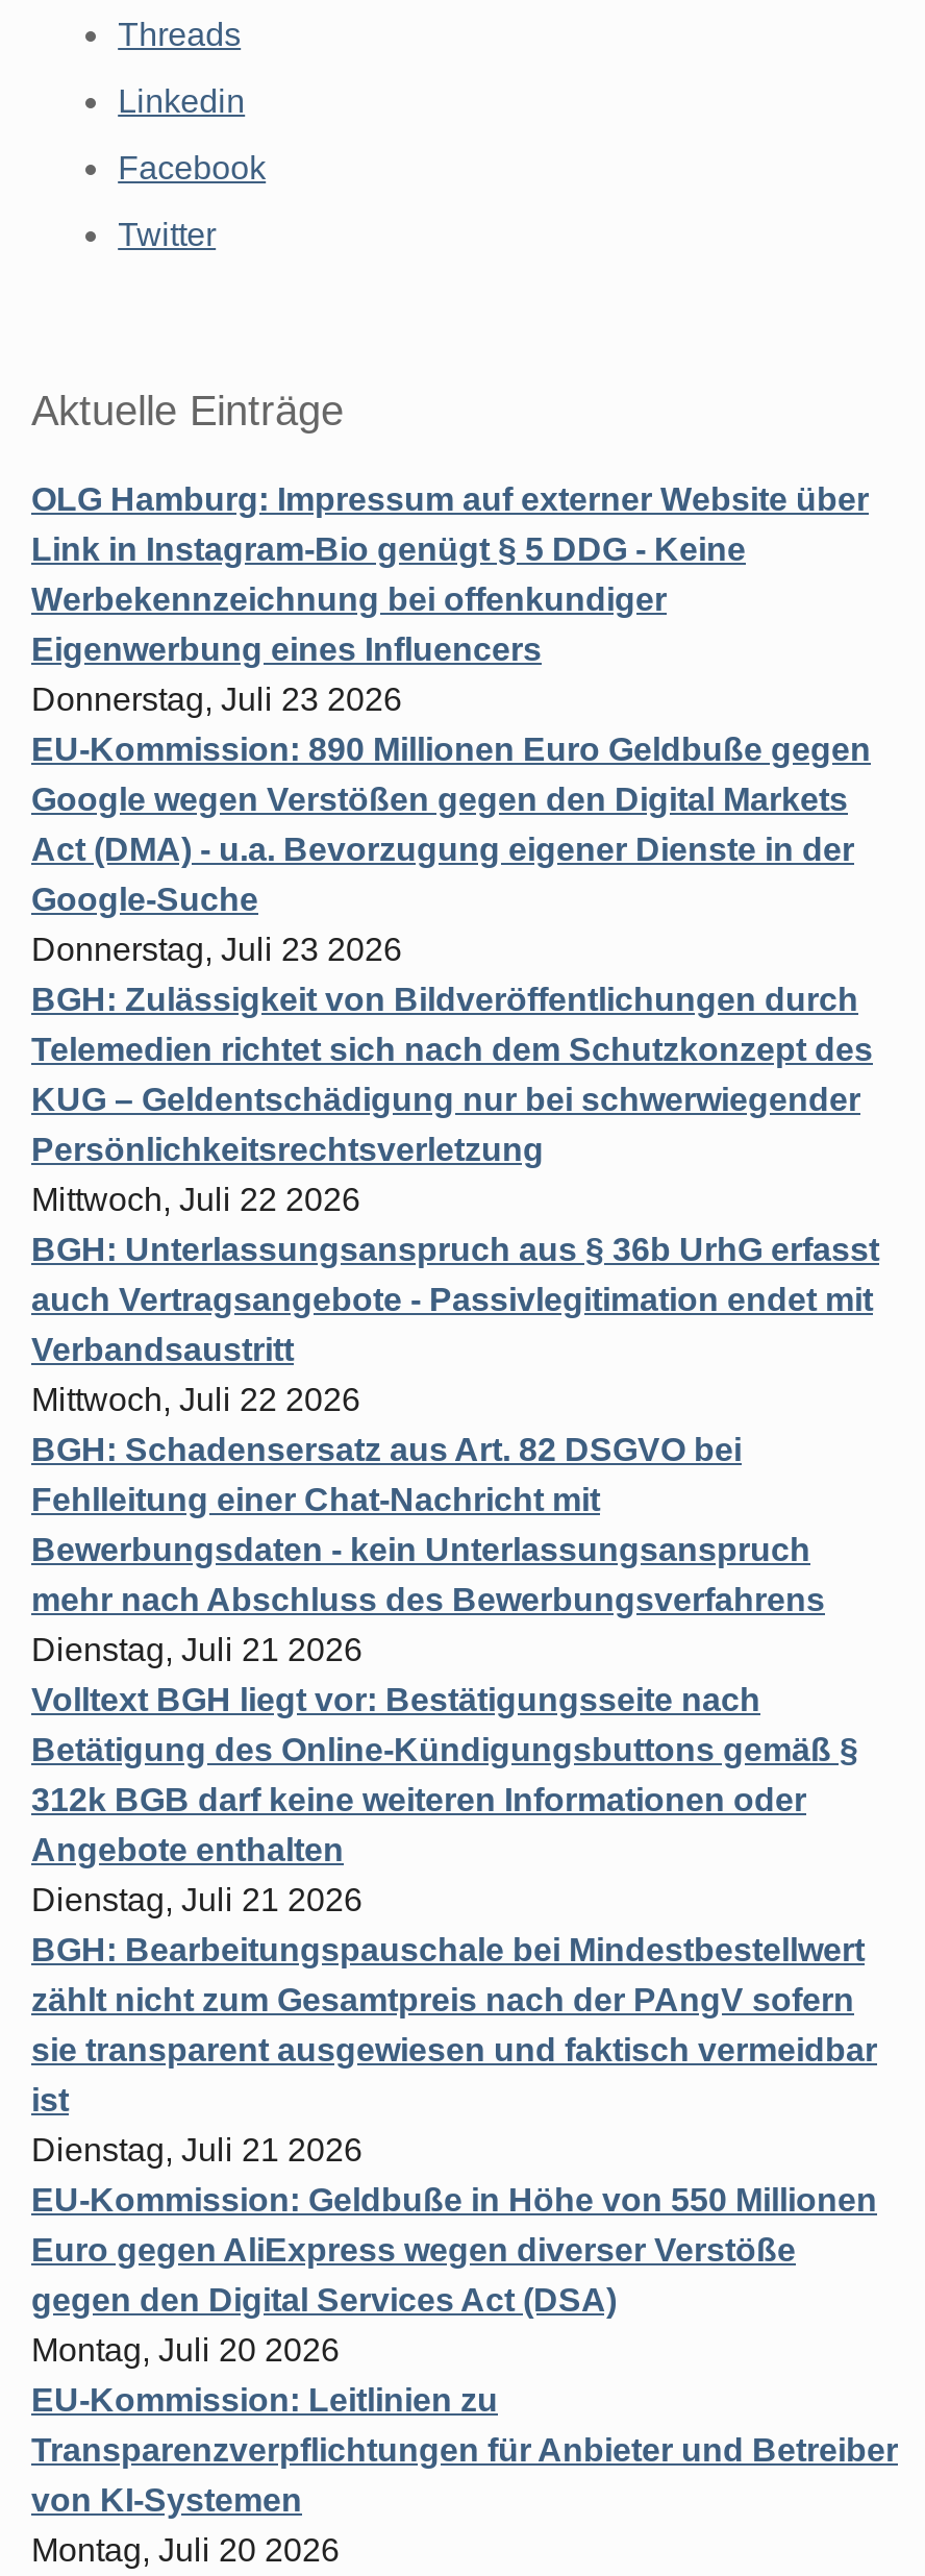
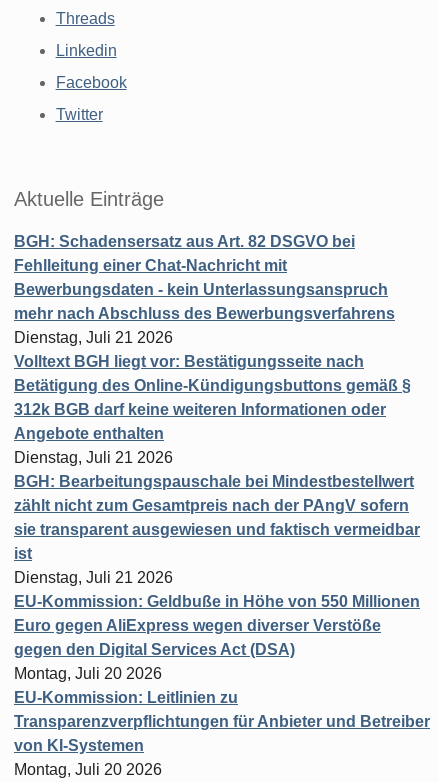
[31,481,879,1417] OLG Hamburg: Impressum auf externer Website über | Link in Instagram-Bio genügt § 5 DDG - Keine | Werbekennzeichnung bei offenkundiger | Eigenwerbung eines Influencers | Donnerstag, Juli 23 2026 | EU-Kommission: 890 Millionen Euro Geldbuße gegen | Google wegen Verstößen gegen den Digital Markets | Act (DMA) - u.a. Bevorzugung eigener Dienste in der | Google-Suche | Donnerstag, Juli 23 2026 | BGH: Zulässigkeit von Bildveröffentlichungen durch | Telemedien richtet sich nach dem Schutzkonzept des | KUG – Geldentschädigung nur bei schwerwiegender | Persönlichkeitsrechtsverletzung | Mittwoch, Juli 22 2026 | BGH: Unterlassungsanspruch aus § 36b UrhG erfasst | auch Vertragsangebote - Passivlegitimation endet mit | Verbandsaustritt | Mittwoch, Juli 22 2026 -> none

